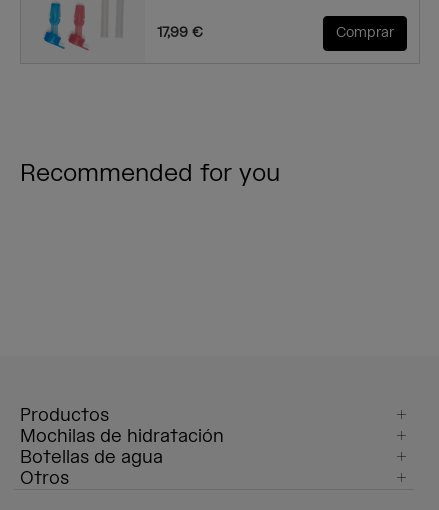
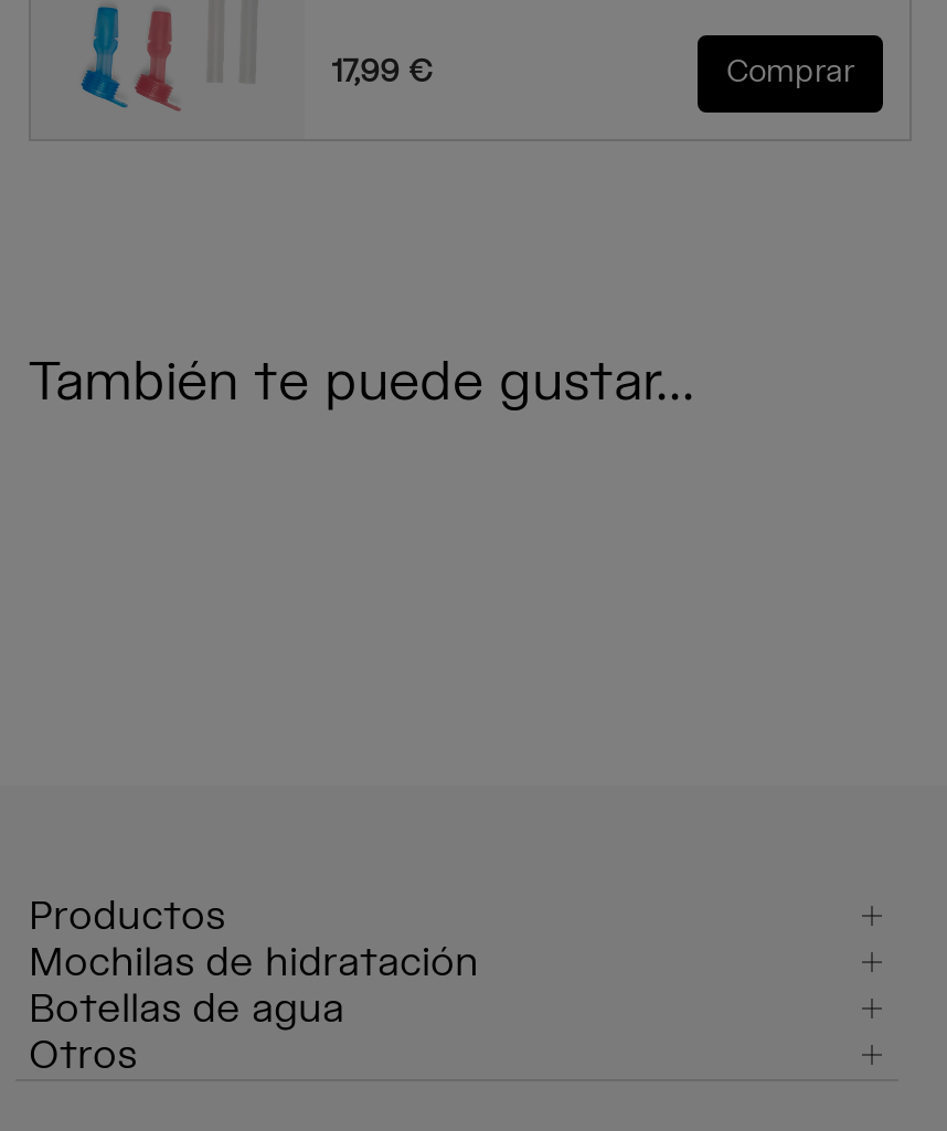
[20,158,280,189] Recommended for you -> [29,349,695,417] También te puede gustar...

